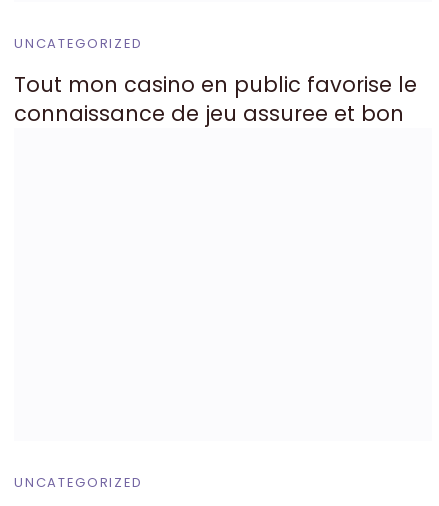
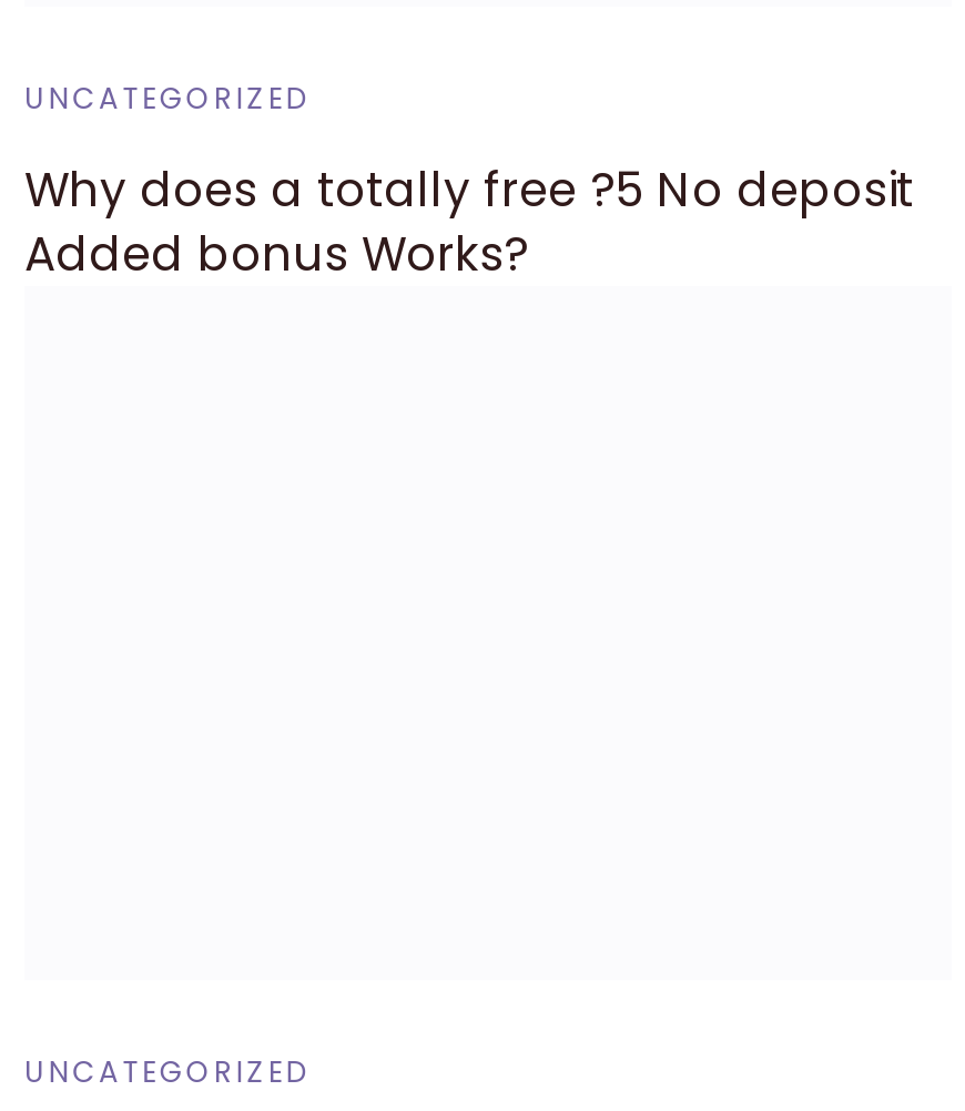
[14,69,417,127] Tout mon casino en public favorise le | connaissance de jeu assuree et bon -> [24,156,914,285] Why does a totally free ?5 No deposit | Added bonus Works?

